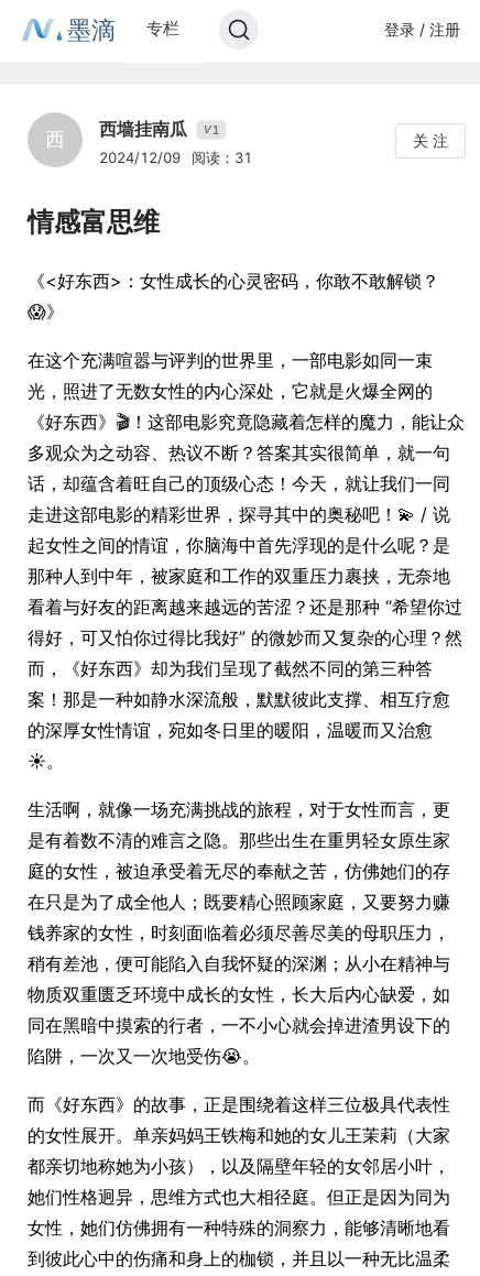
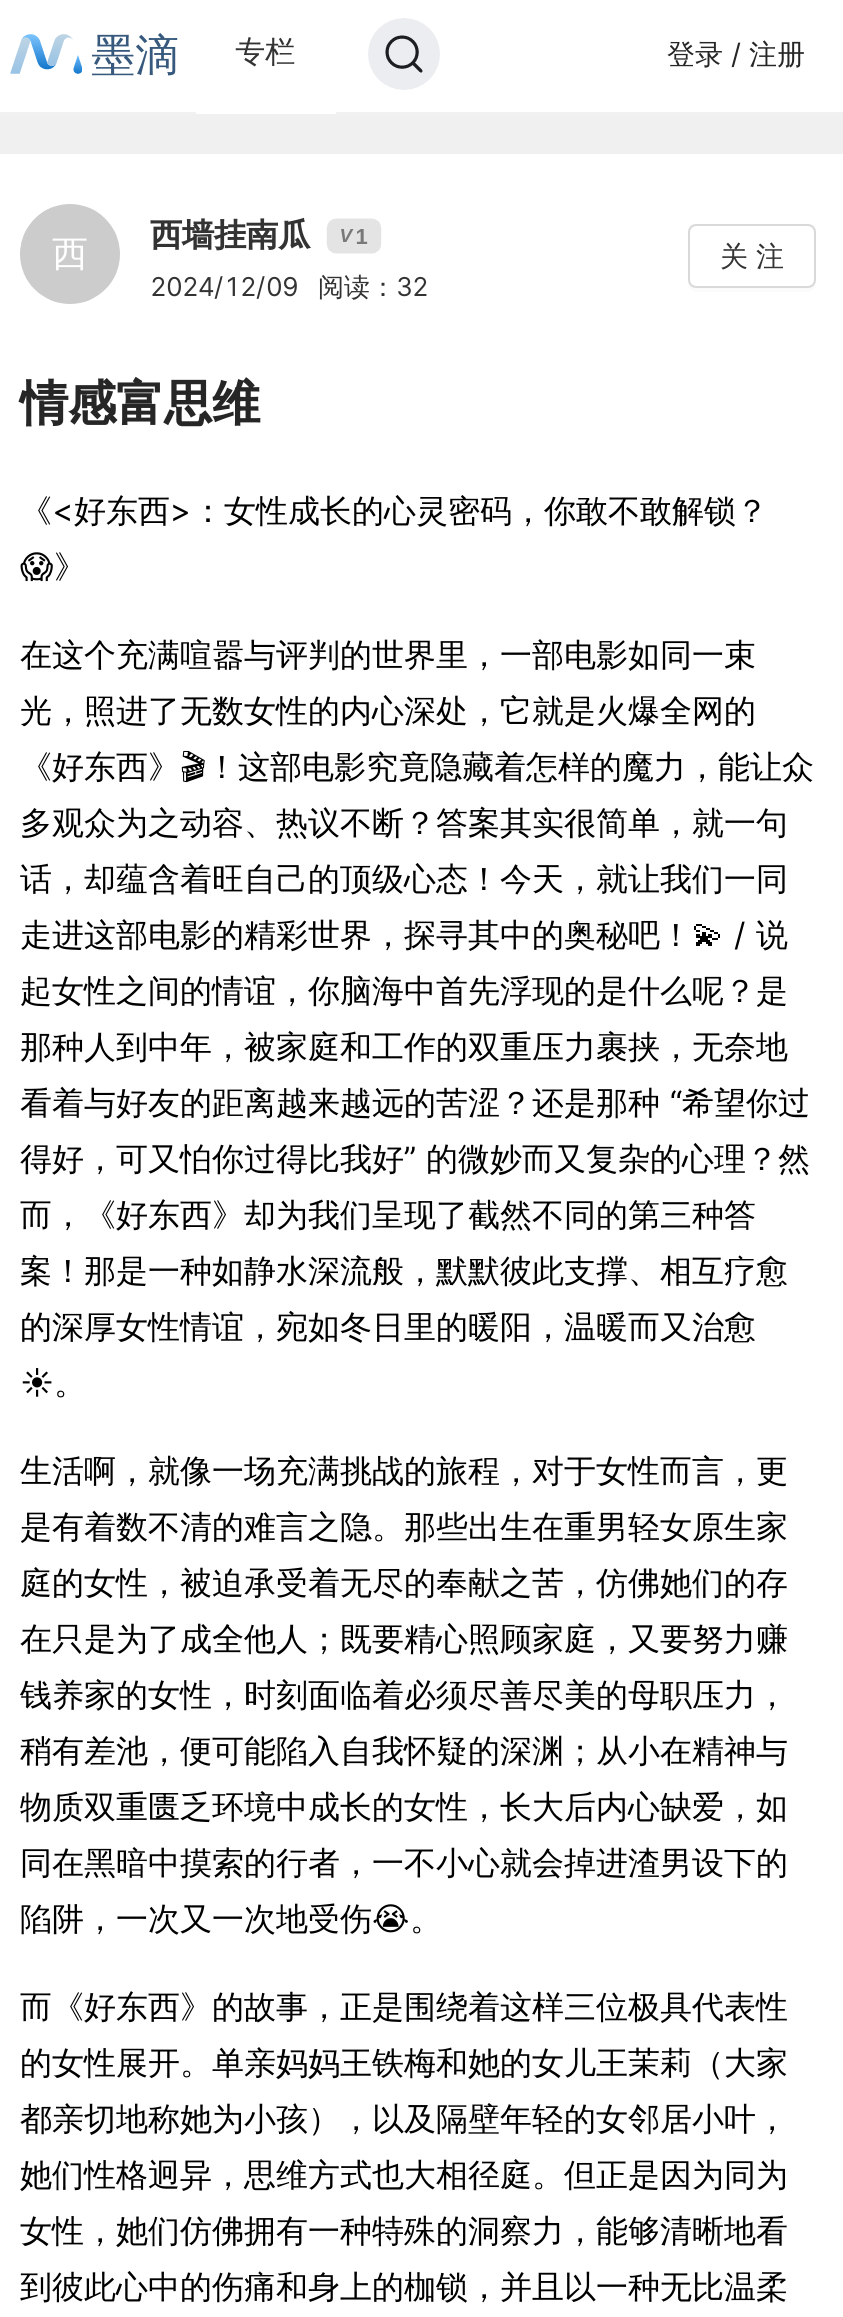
[99,149,252,166] 2024/12/09 阅读：31 -> [150,270,428,302] 2024/12/09 阅读：32

